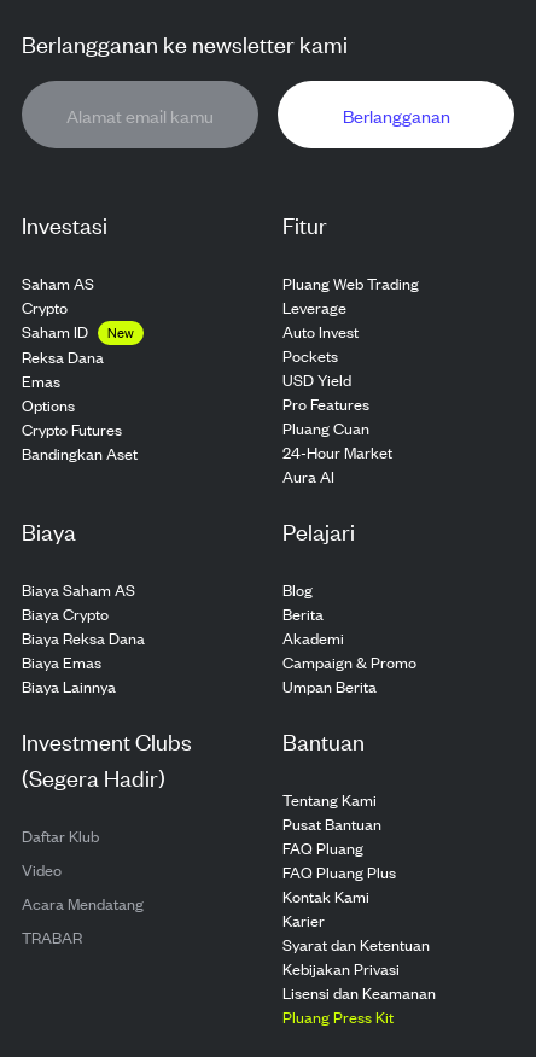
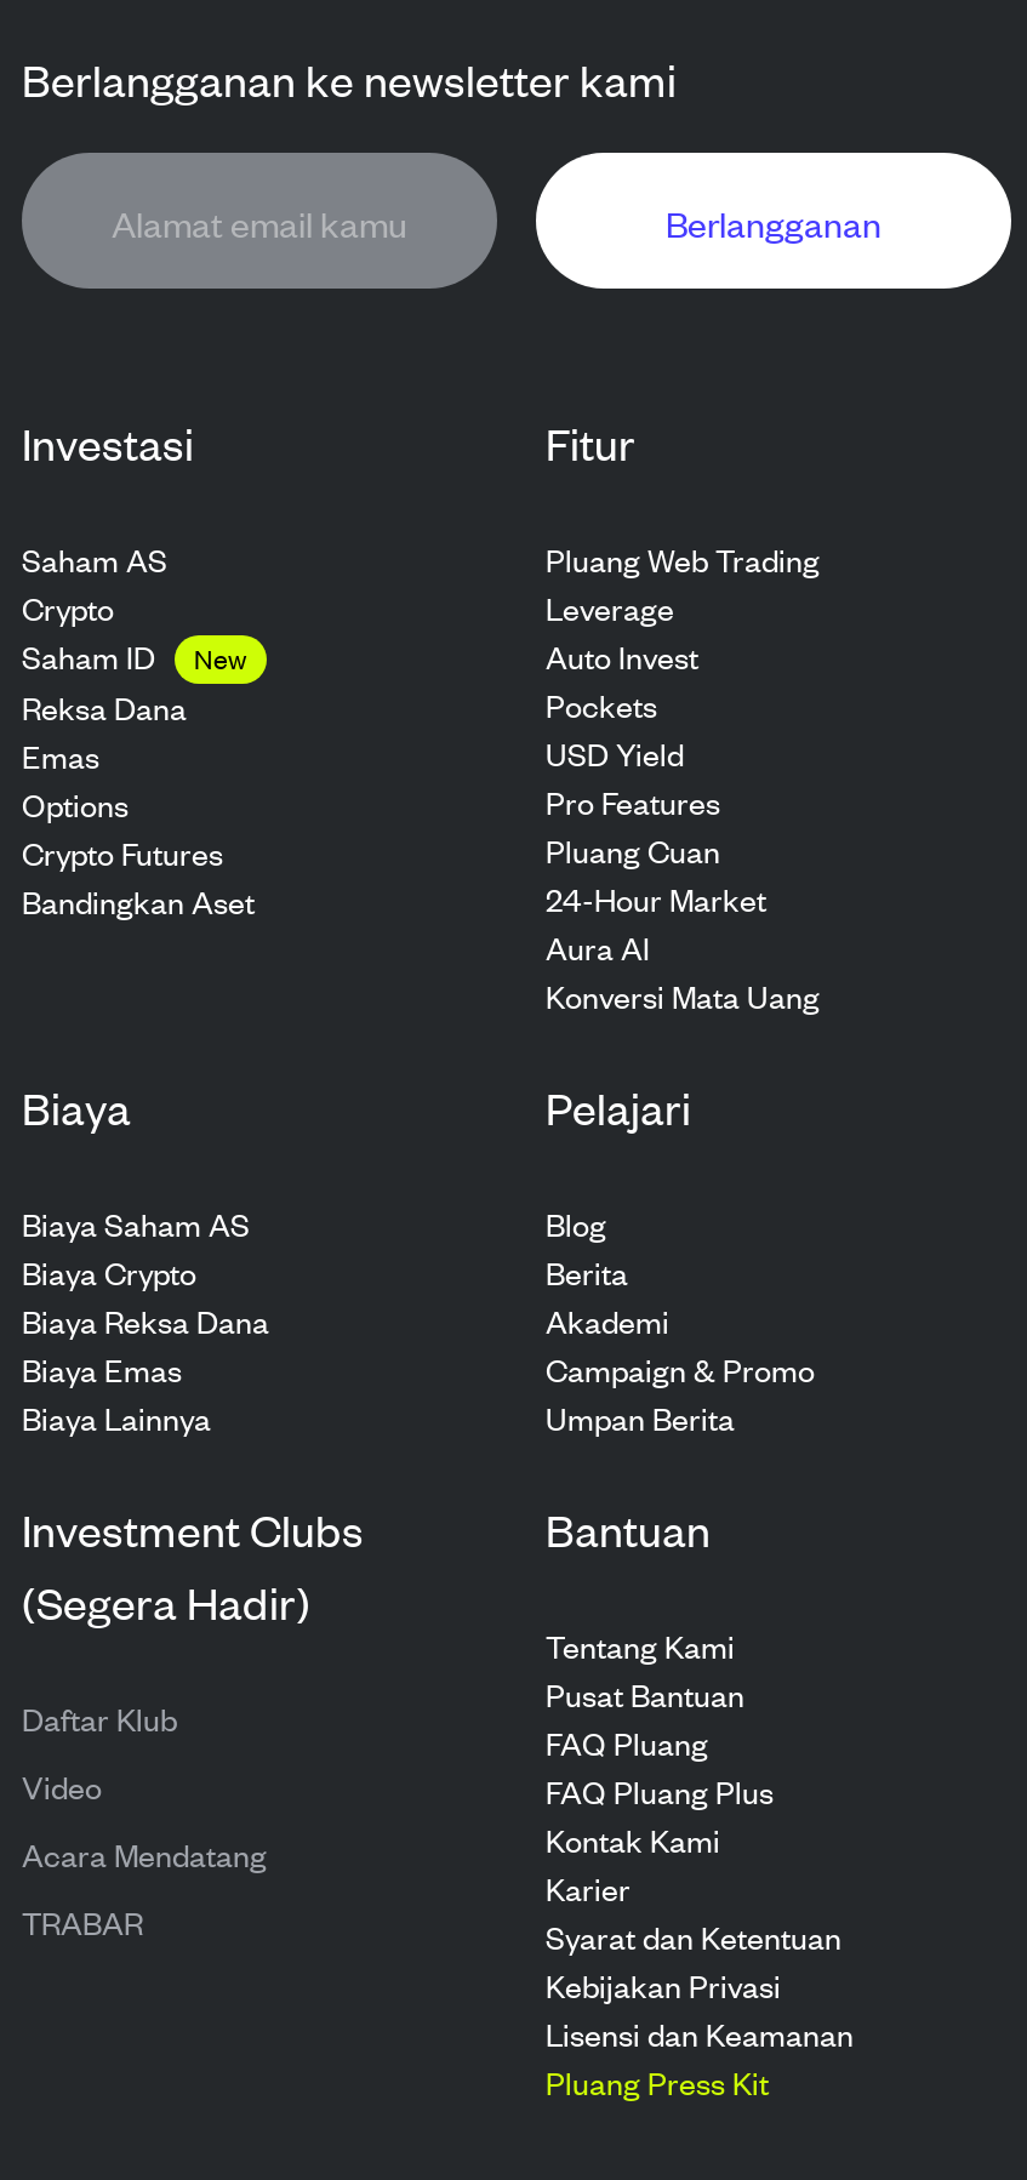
none -> [546,972,820,1018] Konversi Mata Uang

